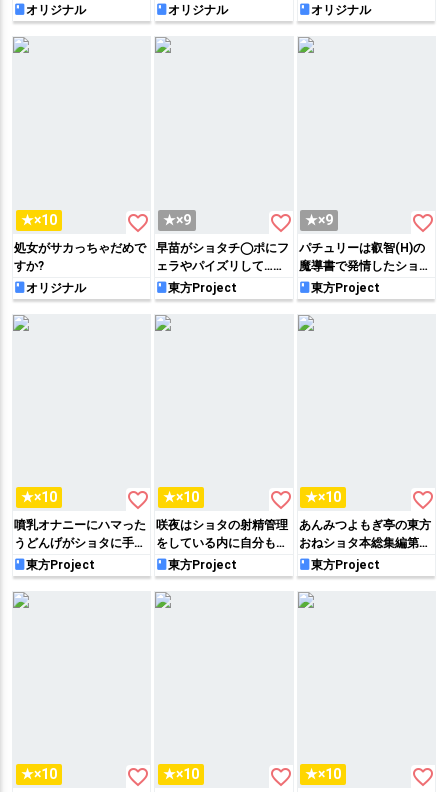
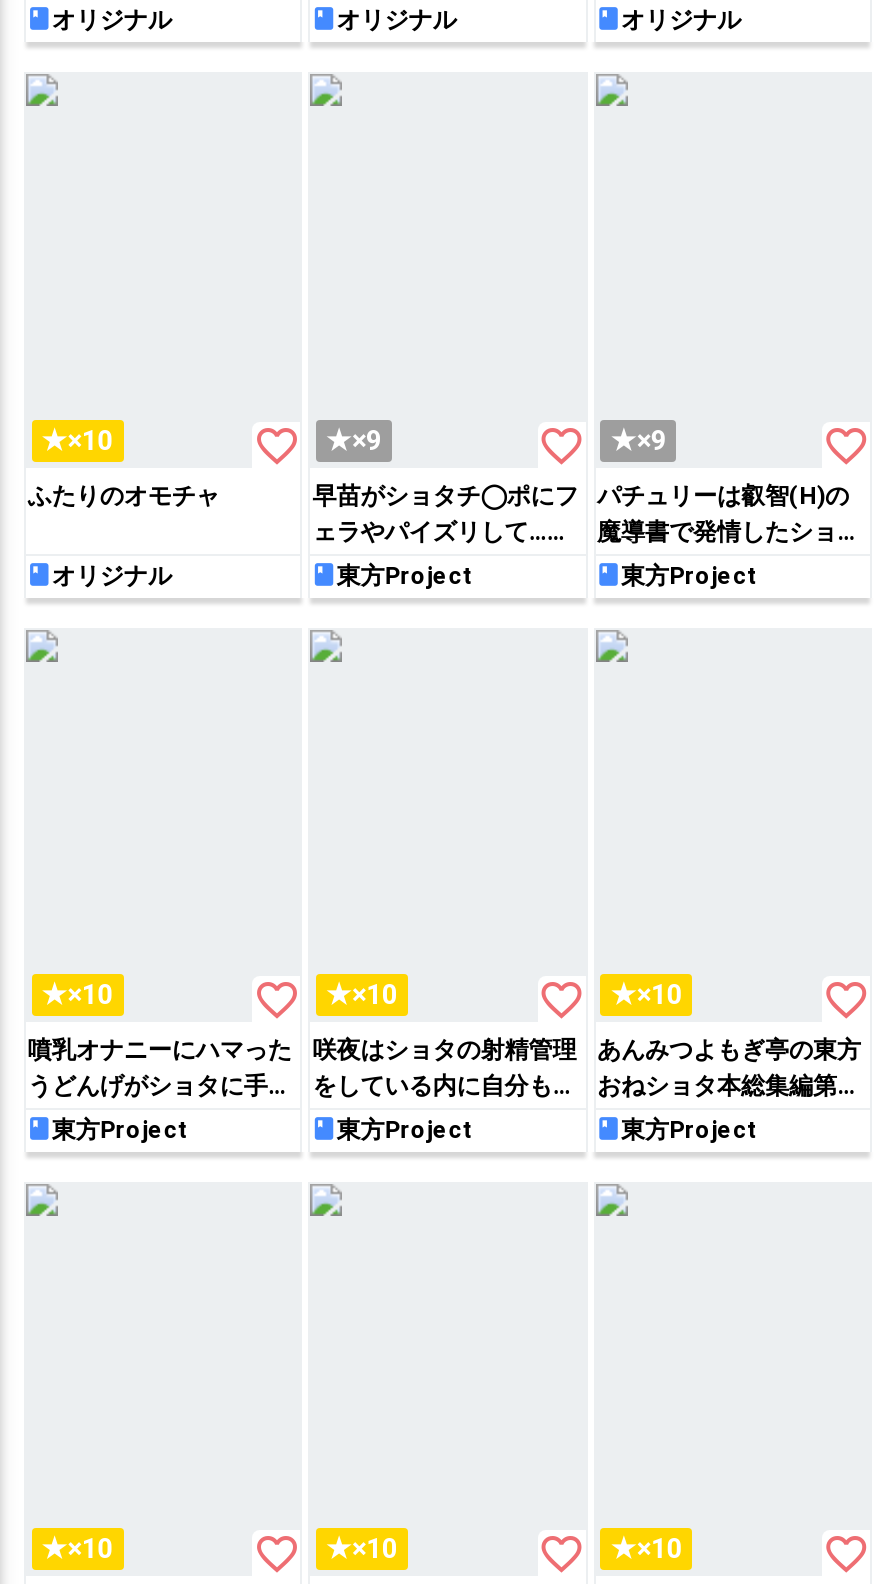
[14,240,146,273] 処女がサカっちゃだめで | すか? -> [28,480,220,510] ふたりのオモチャ

